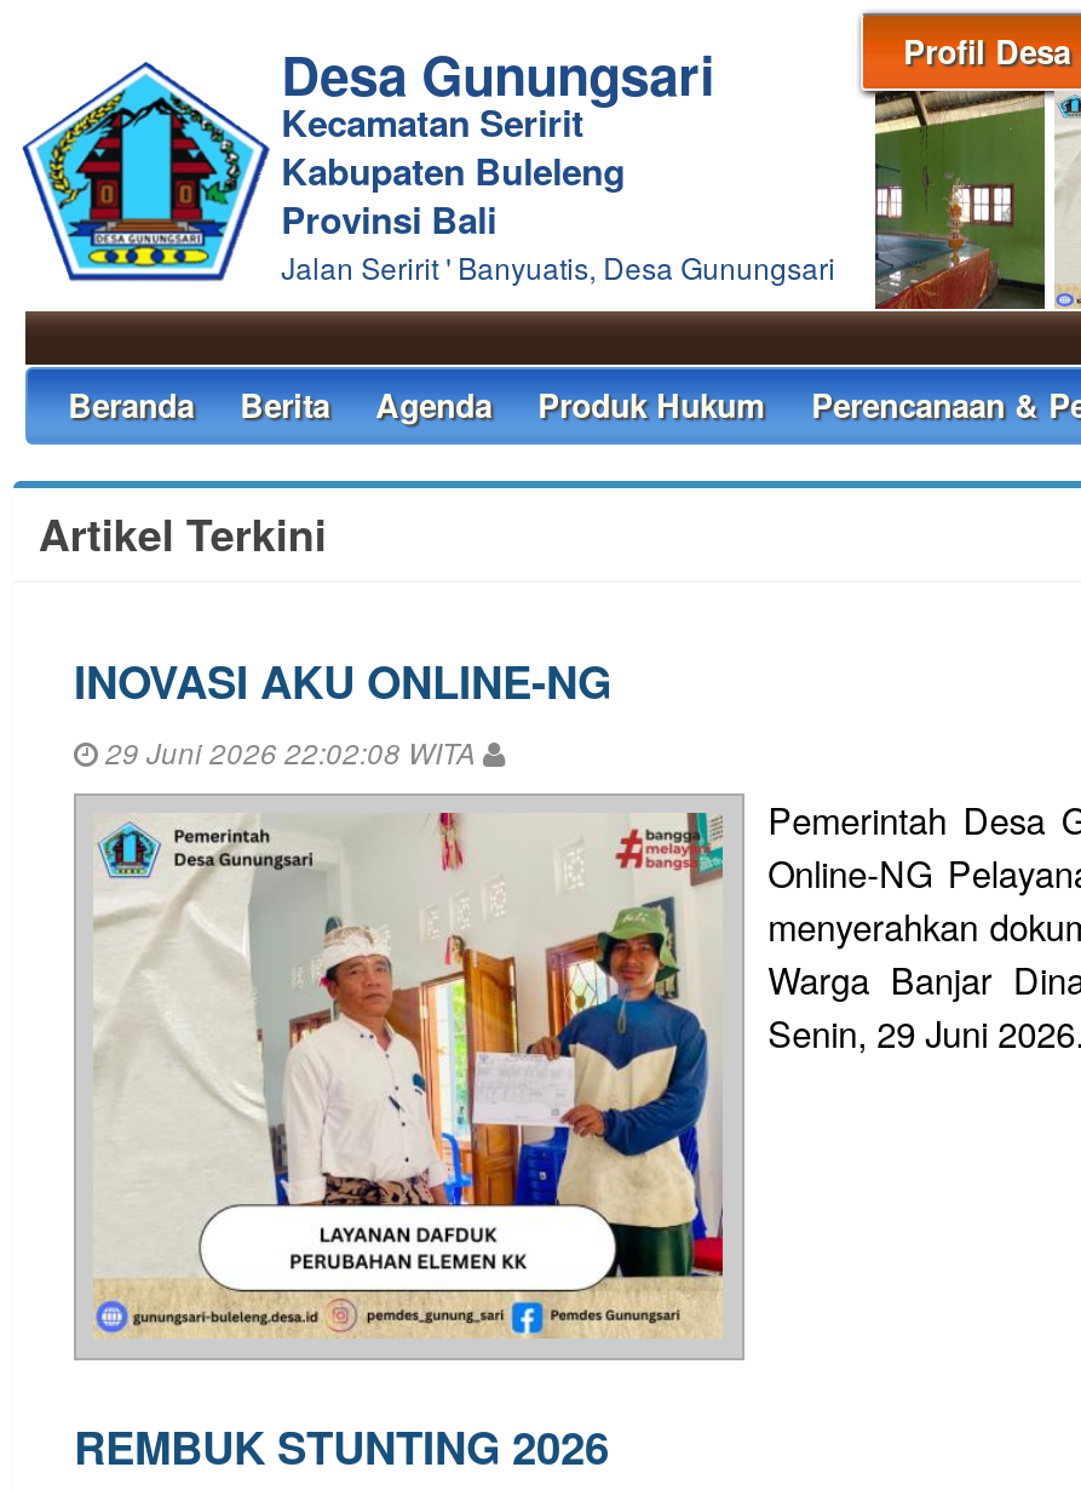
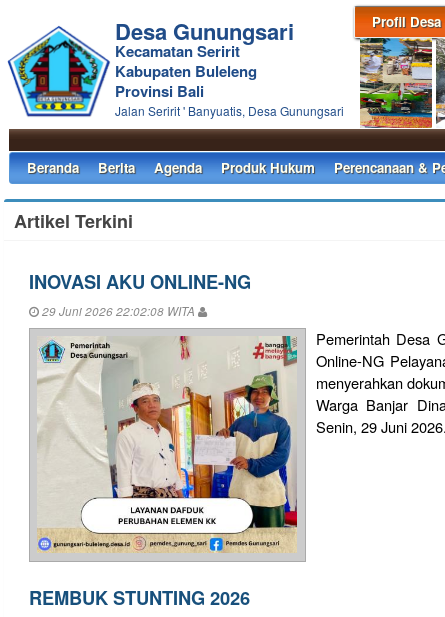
[873,88,1074,311] [image] -> [359,37,442,129] [image]

